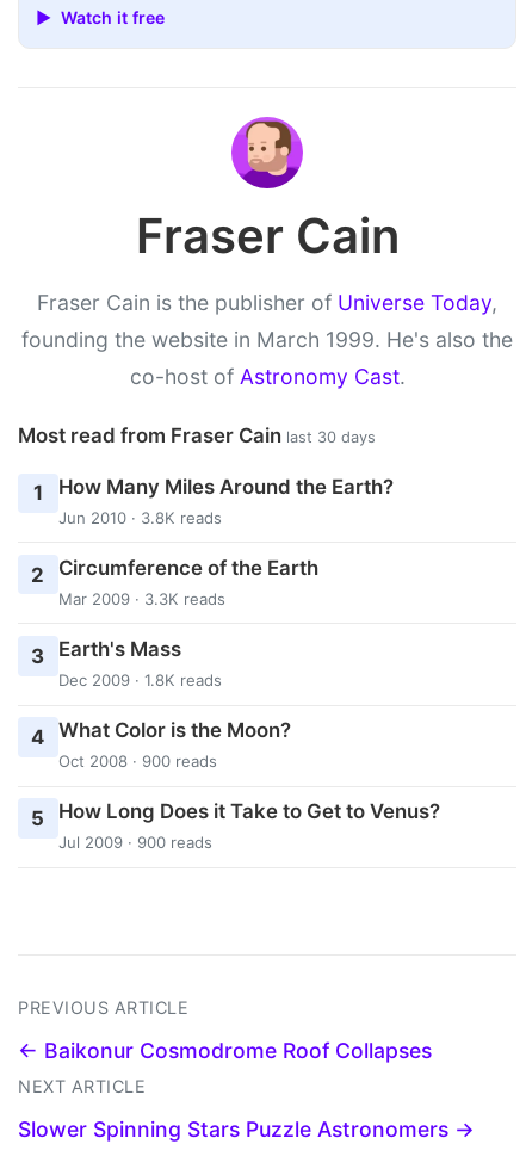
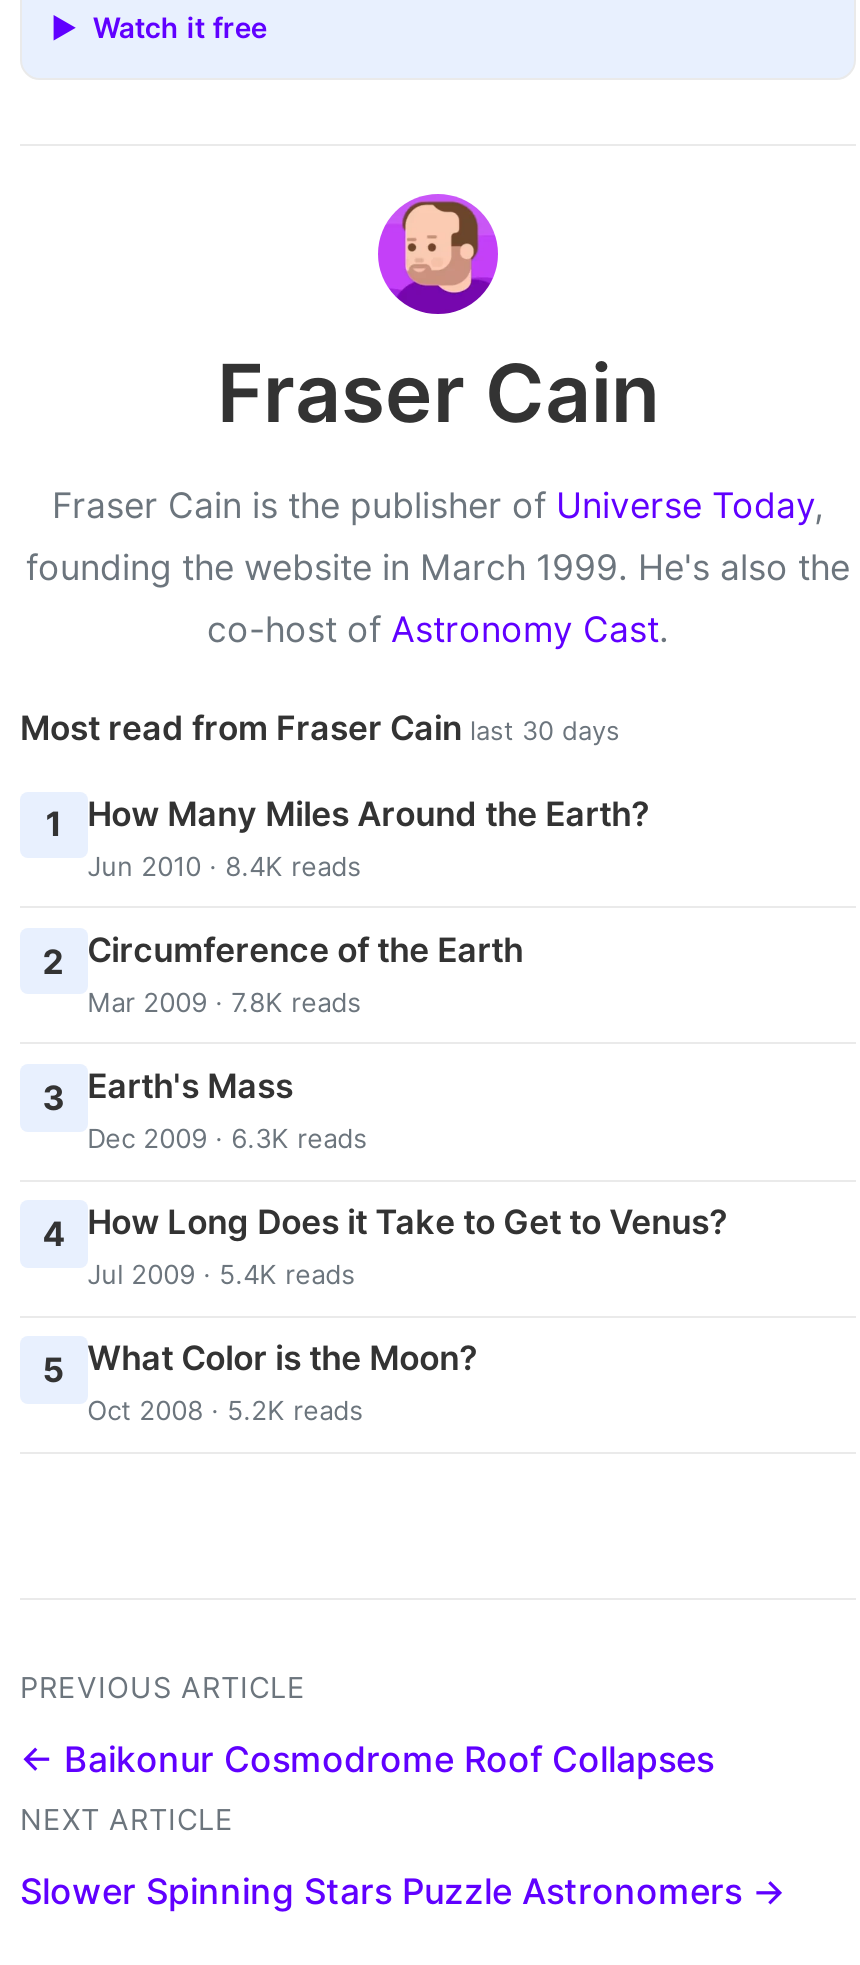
[58,508,221,527] Jun 2010 · 3.8K reads -> [87,849,361,881] Jun 2010 · 8.4K reads
[58,589,225,608] Mar 2009 · 3.3K reads -> [87,985,361,1017] Mar 2009 · 7.8K reads
[58,670,221,689] Dec 2009 · 1.8K reads -> [87,1122,367,1154] Dec 2009 · 6.3K reads
[31,718,291,771] 4 What Color is the Moon? | Oct 2008 · 900 reads -> [43,1202,727,1290] 4 How Long Does it Take to Get to Venus? | Jul 2009 · 5.4K reads
[31,800,440,852] 5 How Long Does it Take to Get to Venus? | Jul 2009 · 900 reads -> [43,1339,477,1427] 5 What Color is the Moon? | Oct 2008 · 5.2K reads

